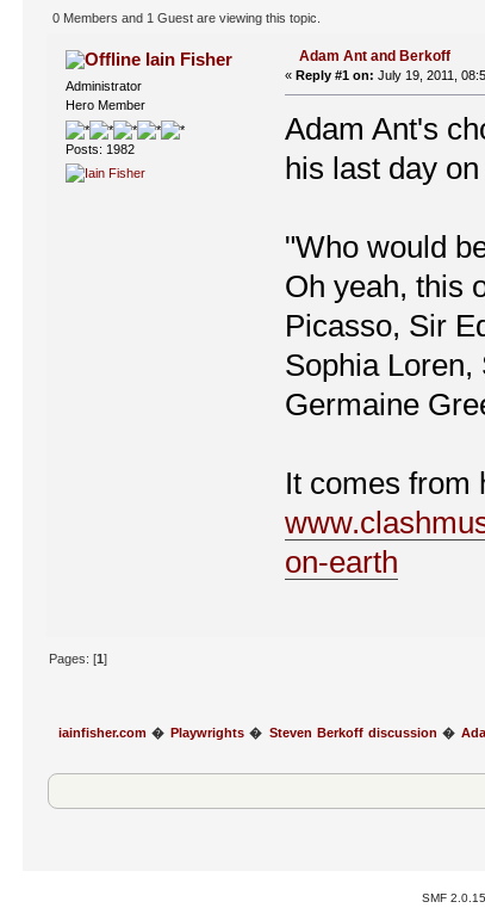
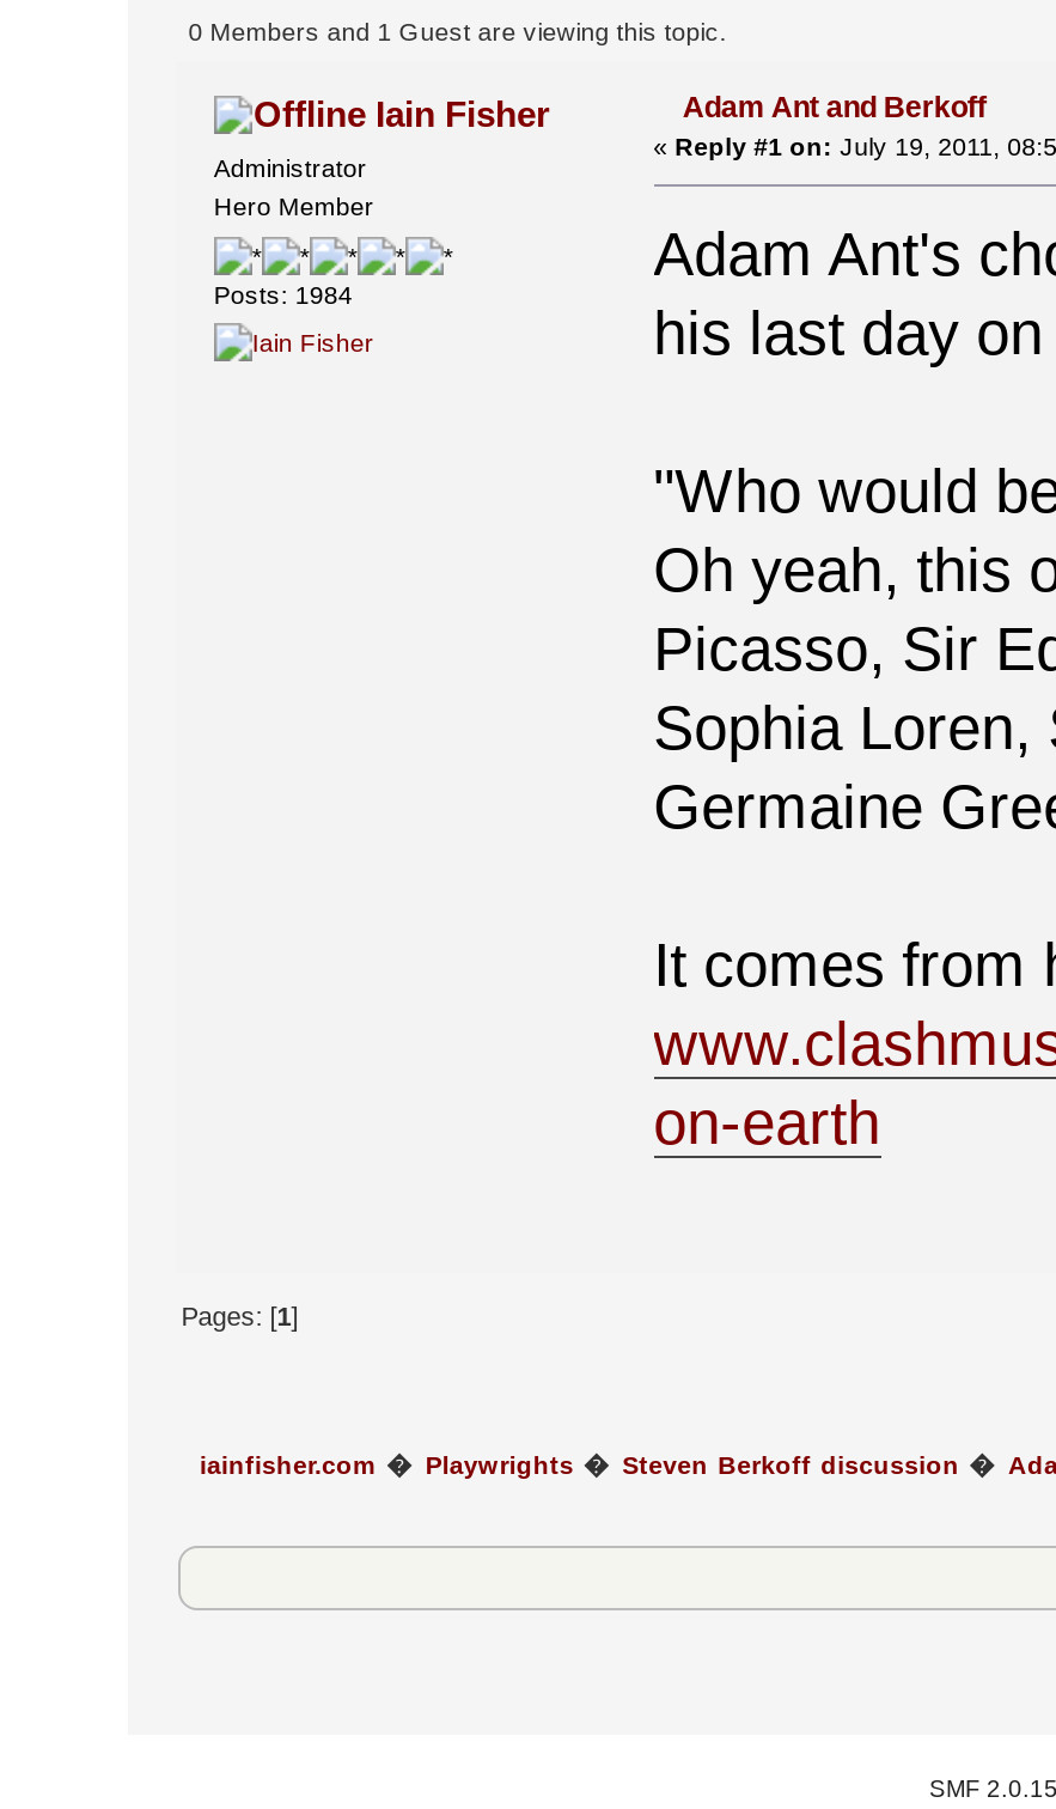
[65,142,135,157] Posts: 1982 -> [214,281,353,309] Posts: 1984

